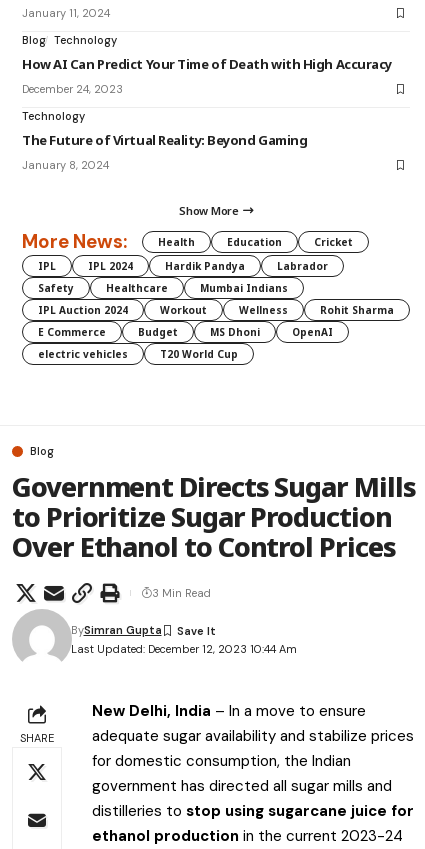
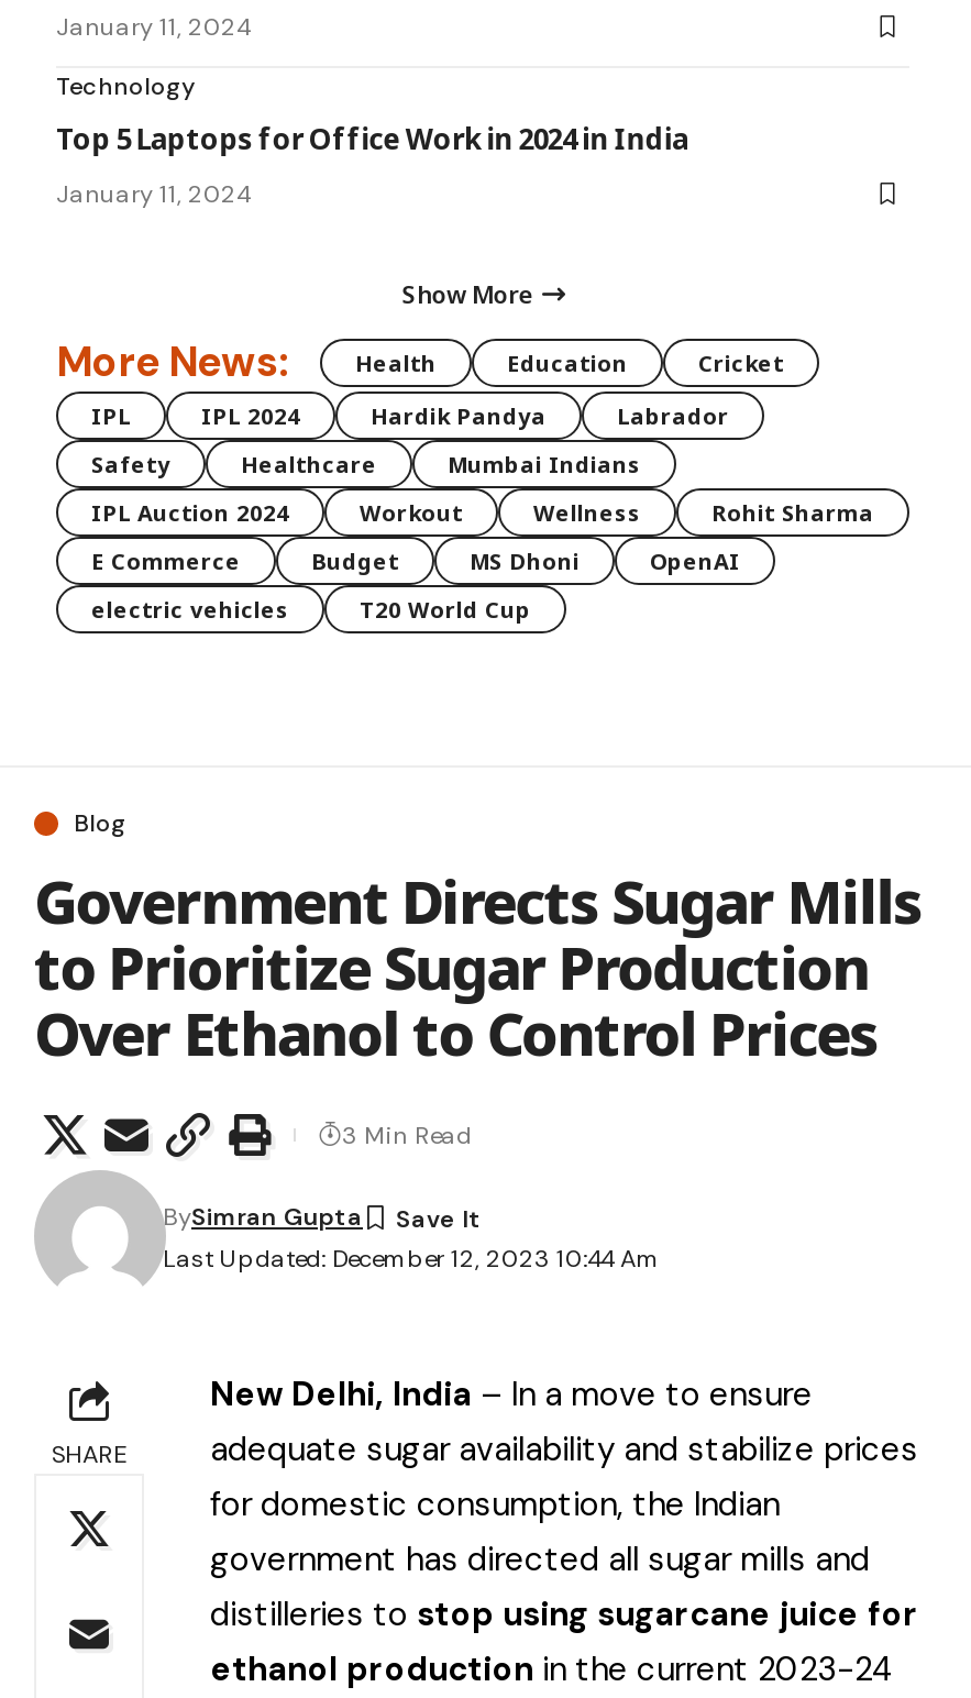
[22,33,392,96] Blog Technology | How AI Can Predict Your Time of Death with High Accuracy | December 24, 2023 -> none
[22,131,307,149] The Future of Virtual Reality: Beyond Gaming -> [56,119,688,158] Top 5 Laptops for Office Work in 2024 in India
[22,158,109,172] January 8, 2024 -> [56,178,250,209] January 11, 2024

